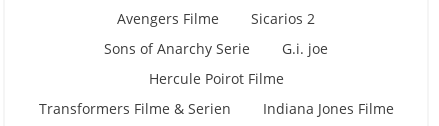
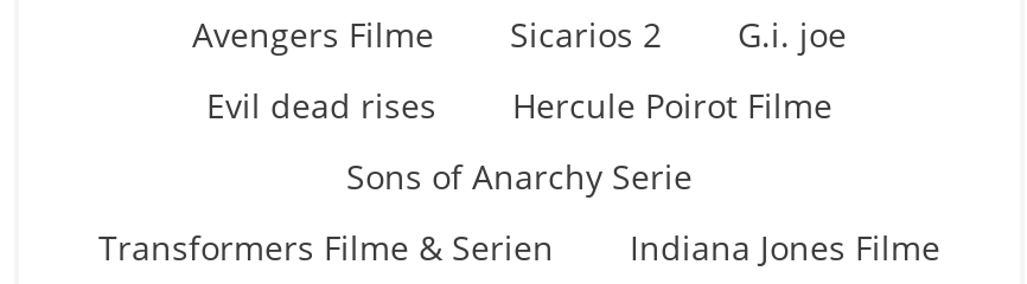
none -> [206,83,436,128] Evil dead rises
moved [104,39,250,58] -> [346,154,693,199]: Sons of Anarchy Serie
moved [148,39,328,88] -> [512,12,847,128]: G.i. joe | Hercule Poirot Filme

